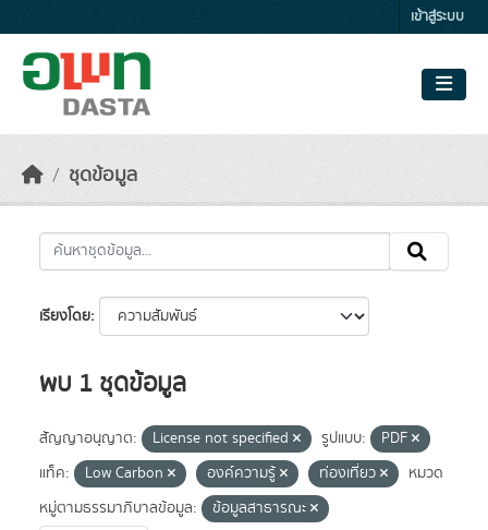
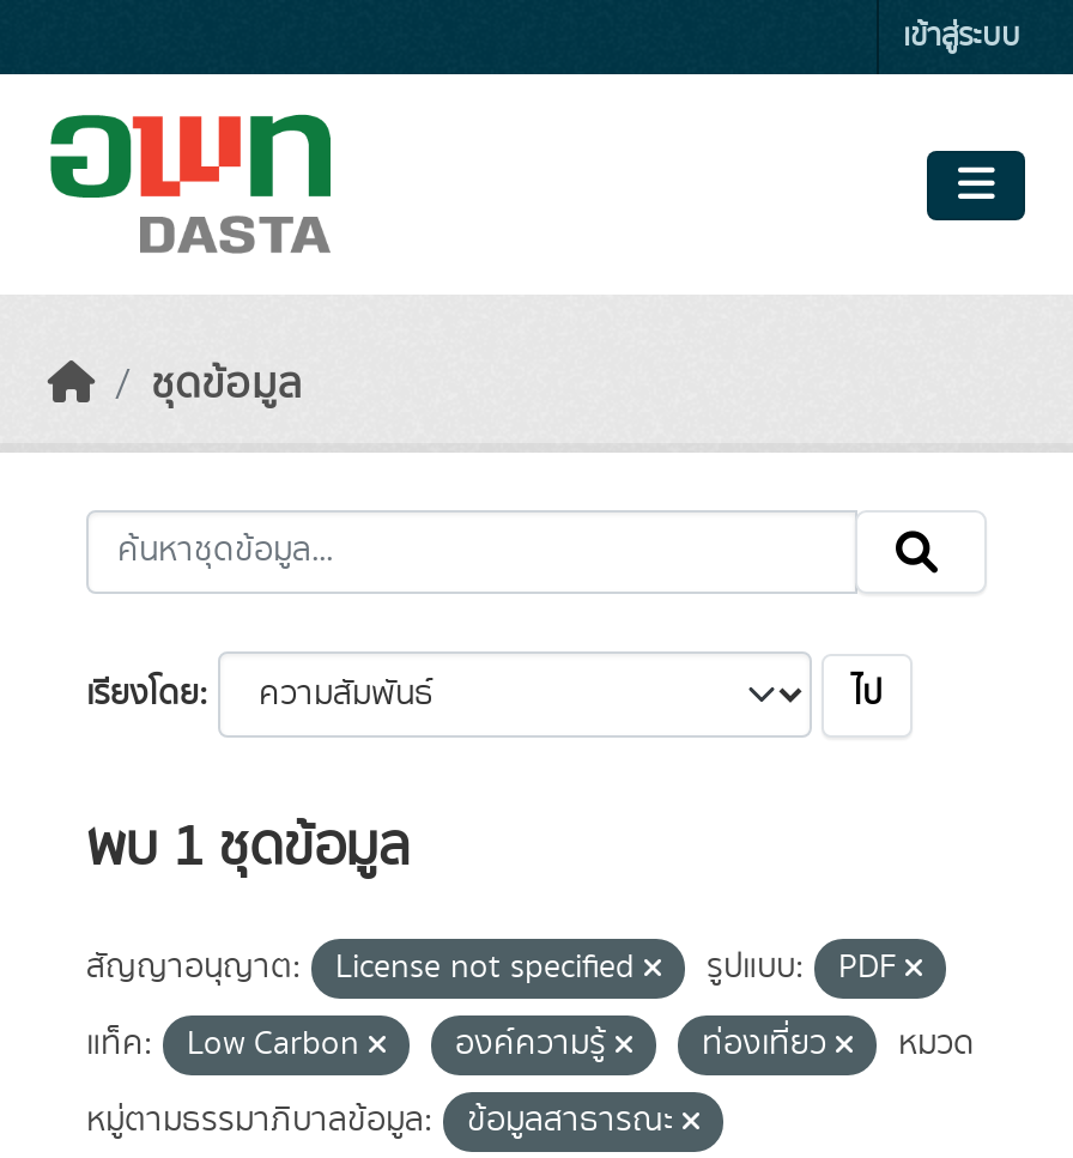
none -> [853,670,881,718] ไป

